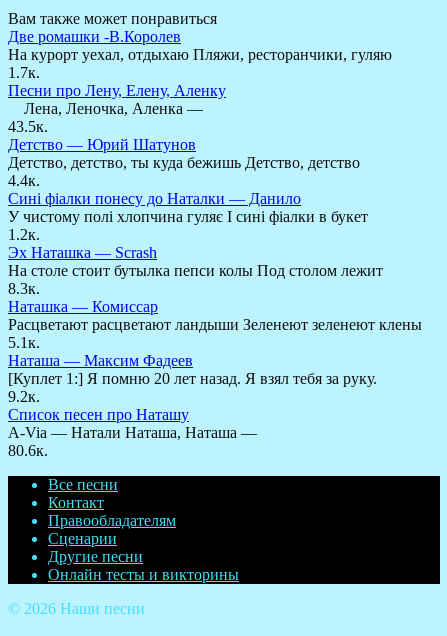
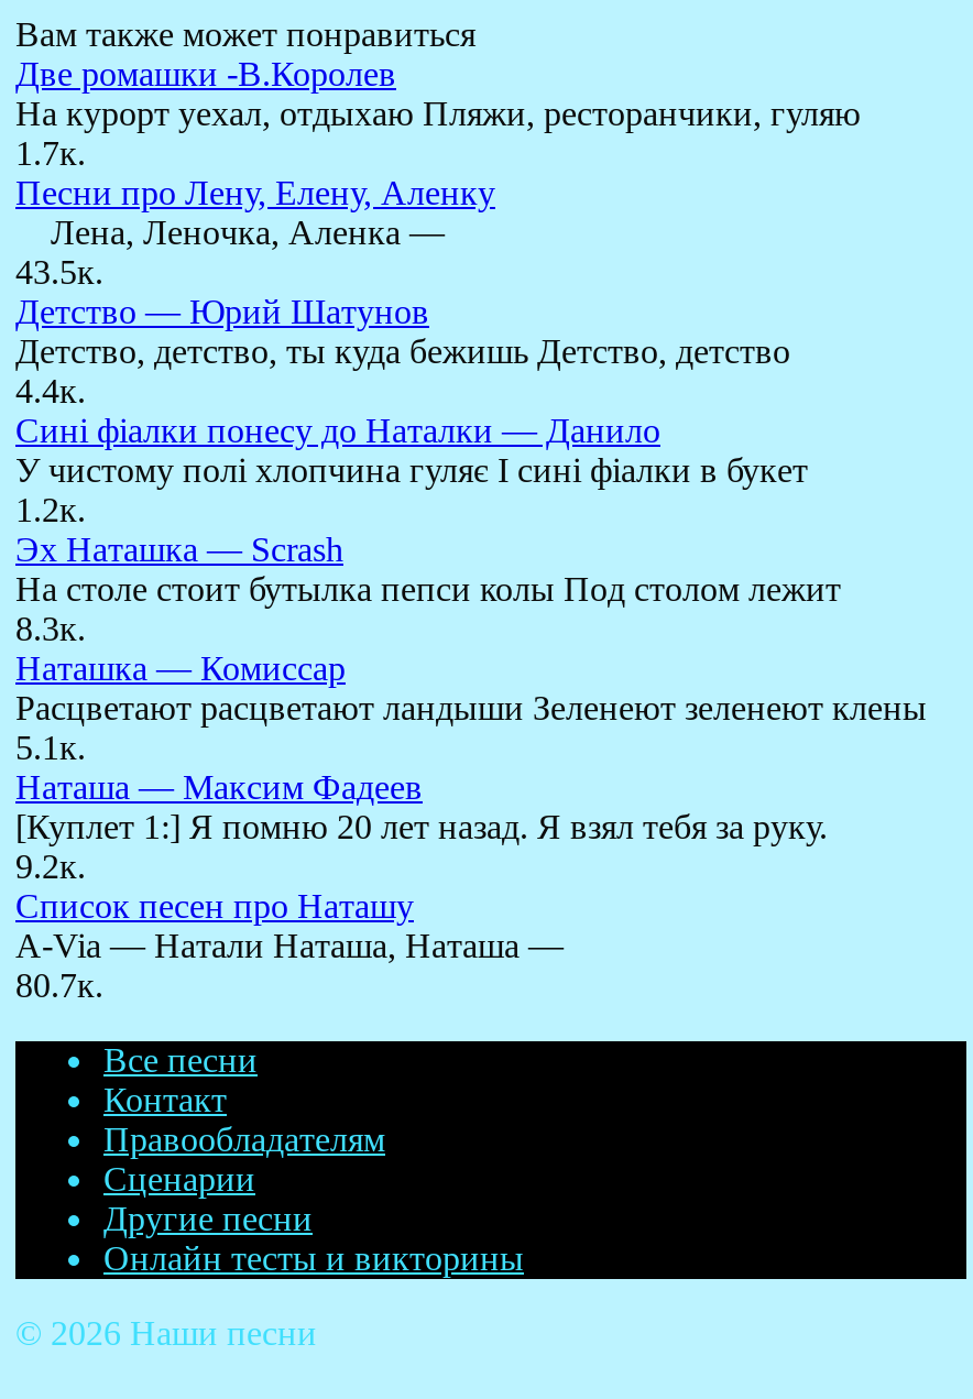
[8,442,48,459] 80.6к. -> [15,966,103,1003] 80.7к.

